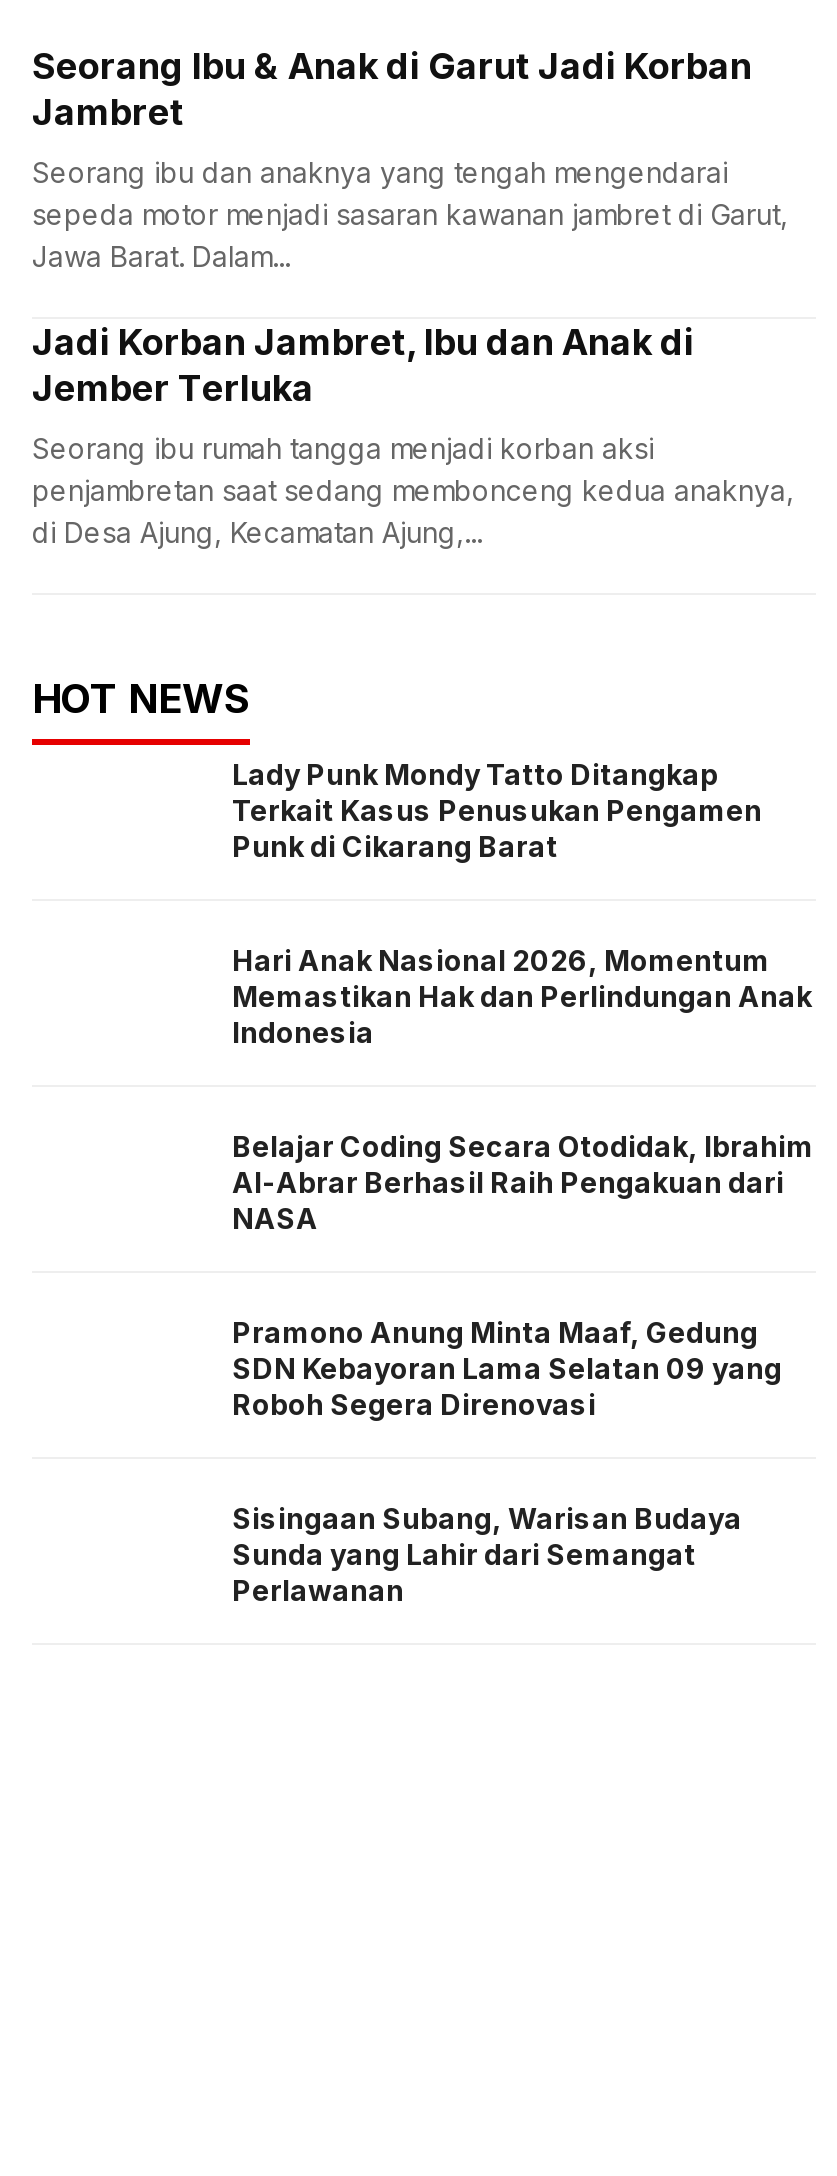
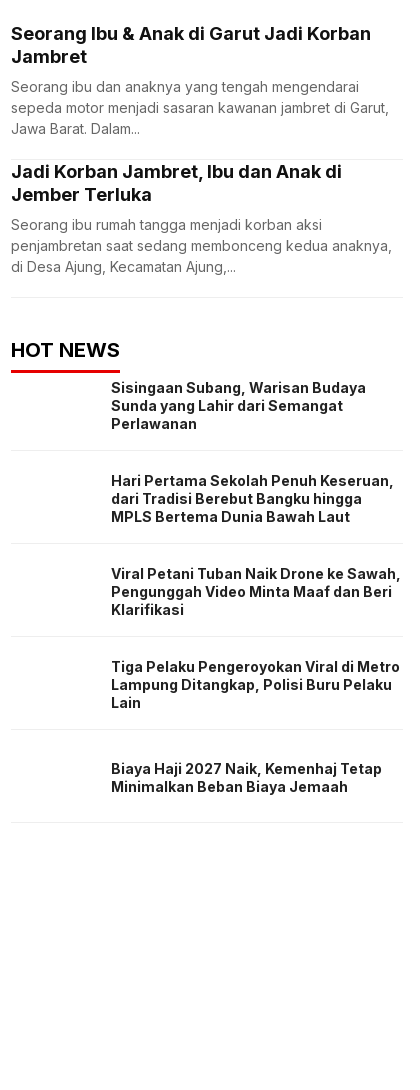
[232,756,814,1420] Lady Punk Mondy Tatto Ditangkap | Terkait Kasus Penusukan Pengamen | Punk di Cikarang Barat | Hari Anak Nasional 2026, Momentum | Memastikan Hak dan Perlindungan Anak | Indonesia | Belajar Coding Secara Otodidak, Ibrahim | Al-Abrar Berhasil Raih Pengakuan dari | NASA | Pramono Anung Minta Maaf, Gedung | SDN Kebayoran Lama Selatan 09 yang | Roboh Segera Direnovasi -> none
moved [232,1500,742,1606] -> [111,378,366,431]: Sisingaan Subang, Warisan Budaya | Sunda yang Lahir dari Semangat | Perlawanan
none -> [111,471,401,710] Hari Pertama Sekolah Penuh Keseruan, | dari Tradisi Berebut Bangku hingga | MPLS Bertema Dunia Bawah Laut | Viral Petani Tuban Naik Drone ke Sawah, | Pengunggah Video Minta Maaf dan Beri | Klarifikasi | Tiga Pelaku Pengeroyokan Viral di Metro | Lampung Ditangkap, Polisi Buru Pelaku | Lain
none -> [111,759,382,794] Biaya Haji 2027 Naik, Kemenhaj Tetap | Minimalkan Beban Biaya Jemaah

